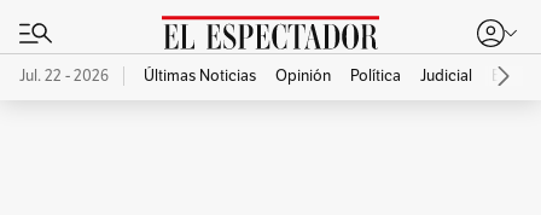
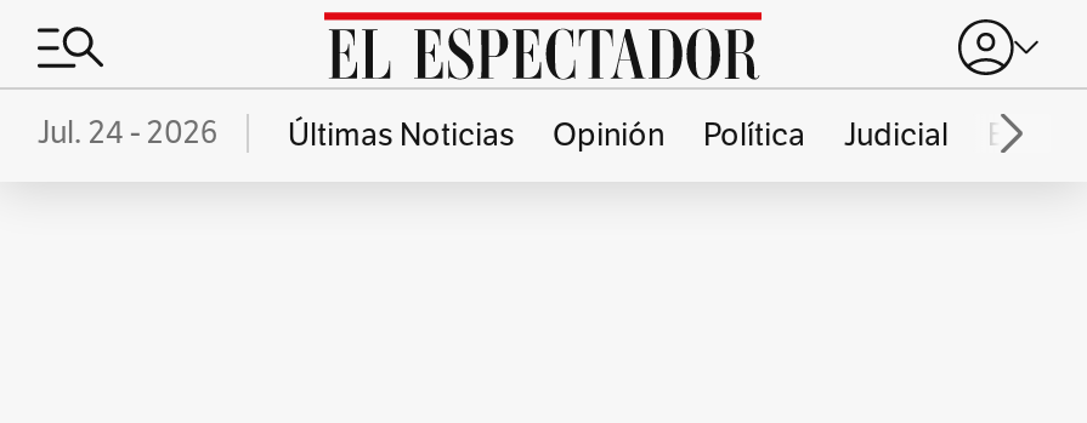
[19,66,109,86] Jul. 22 - 2026 -> [38,112,217,153] Jul. 24 - 2026

